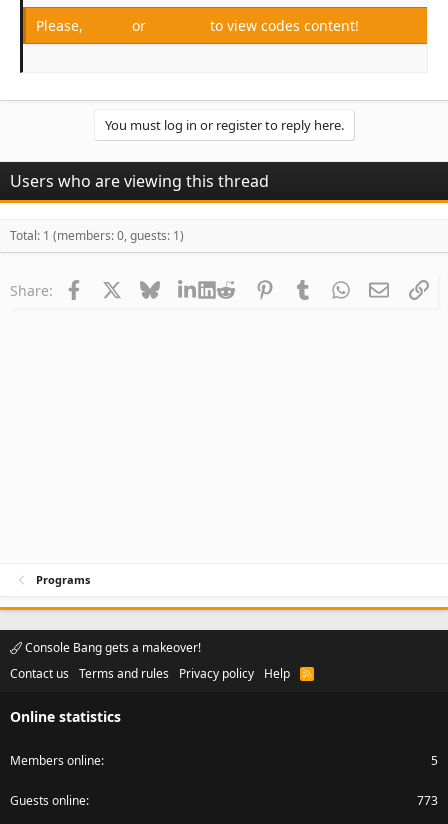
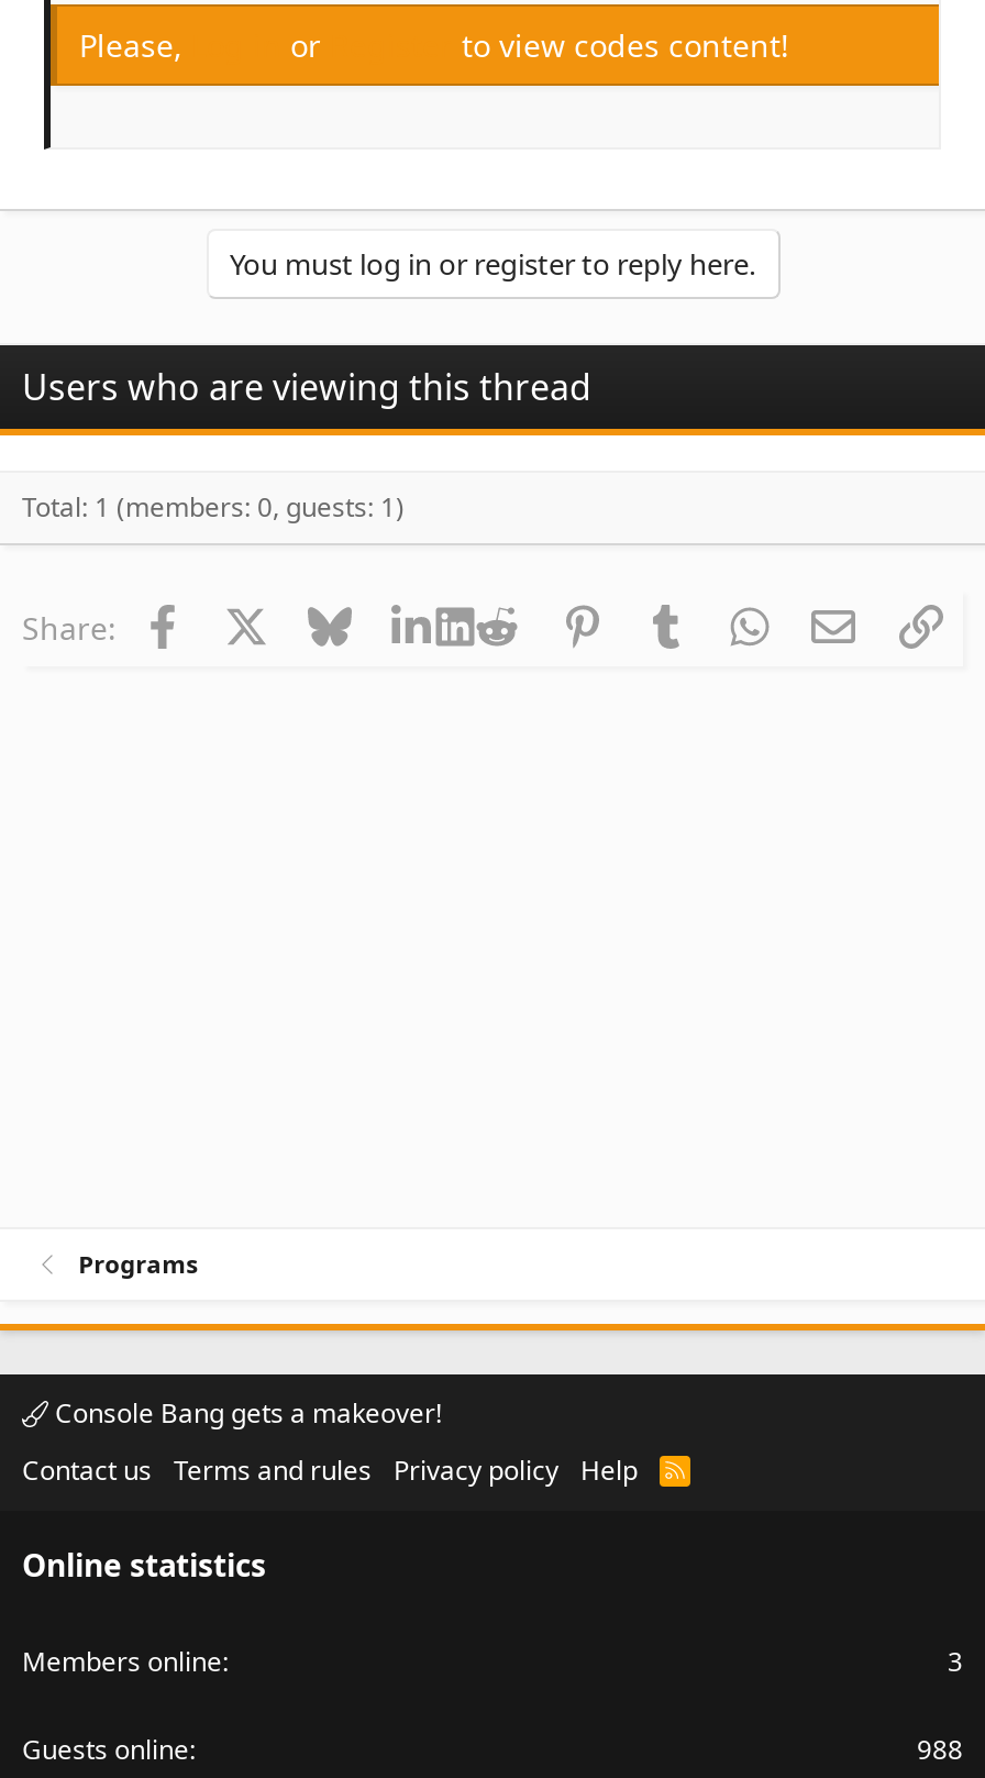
[431,752,438,769] 5 -> [948,1643,963,1680] 3
[417,792,438,809] 773 -> [917,1731,963,1768] 988

